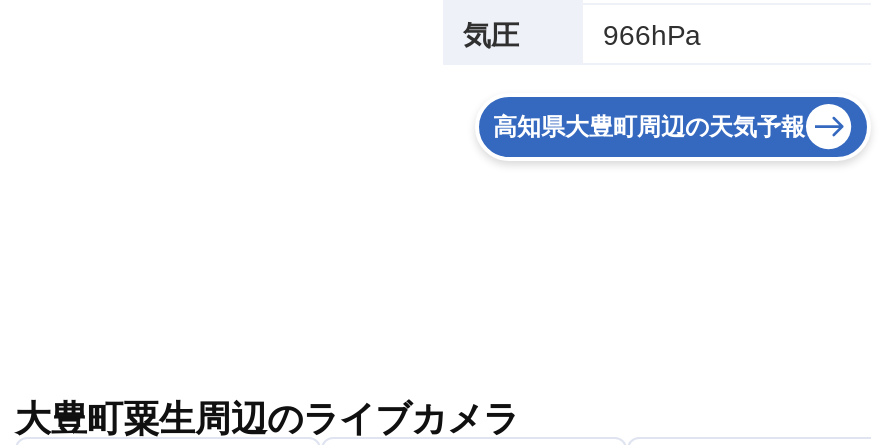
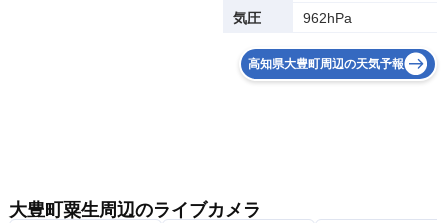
[603,18,701,50] 966hPa -> [303,9,352,25] 962hPa

